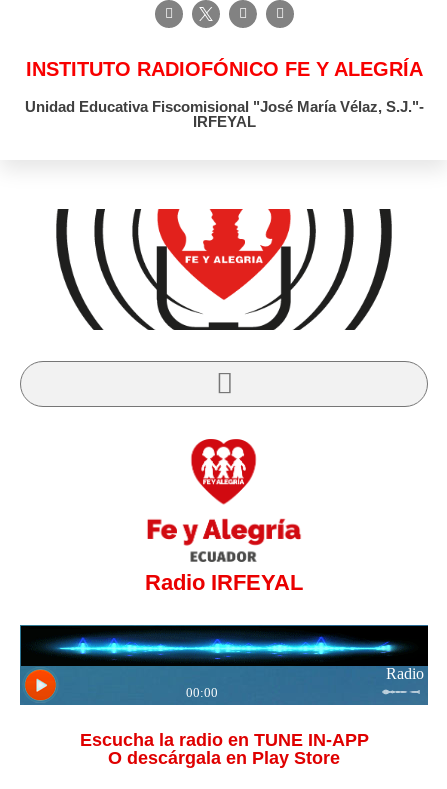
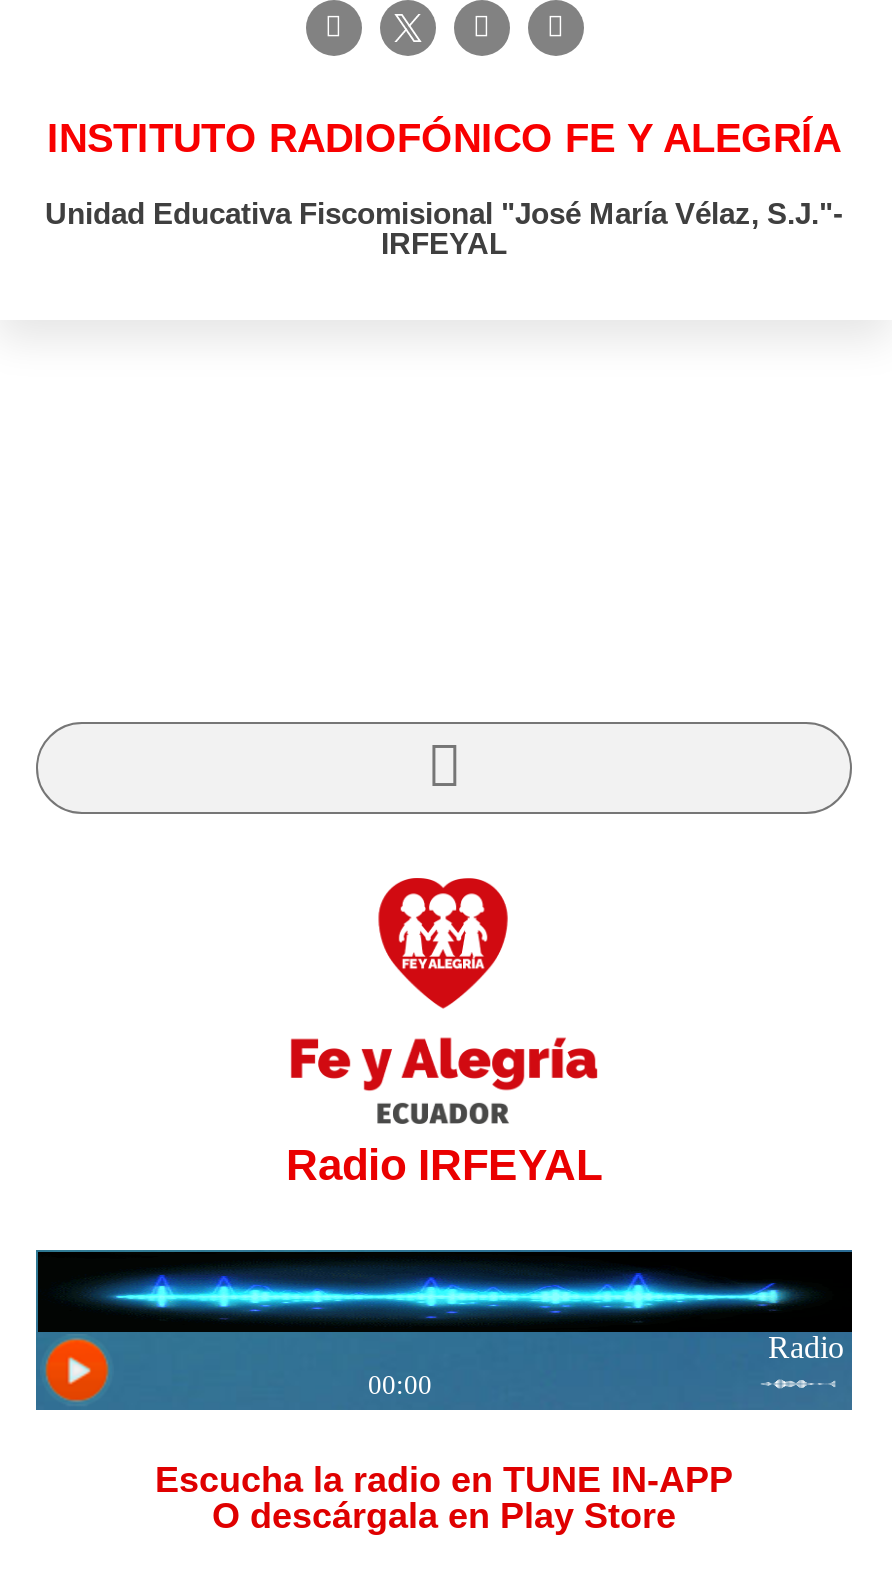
[55,208,393,331] [image] -> none

